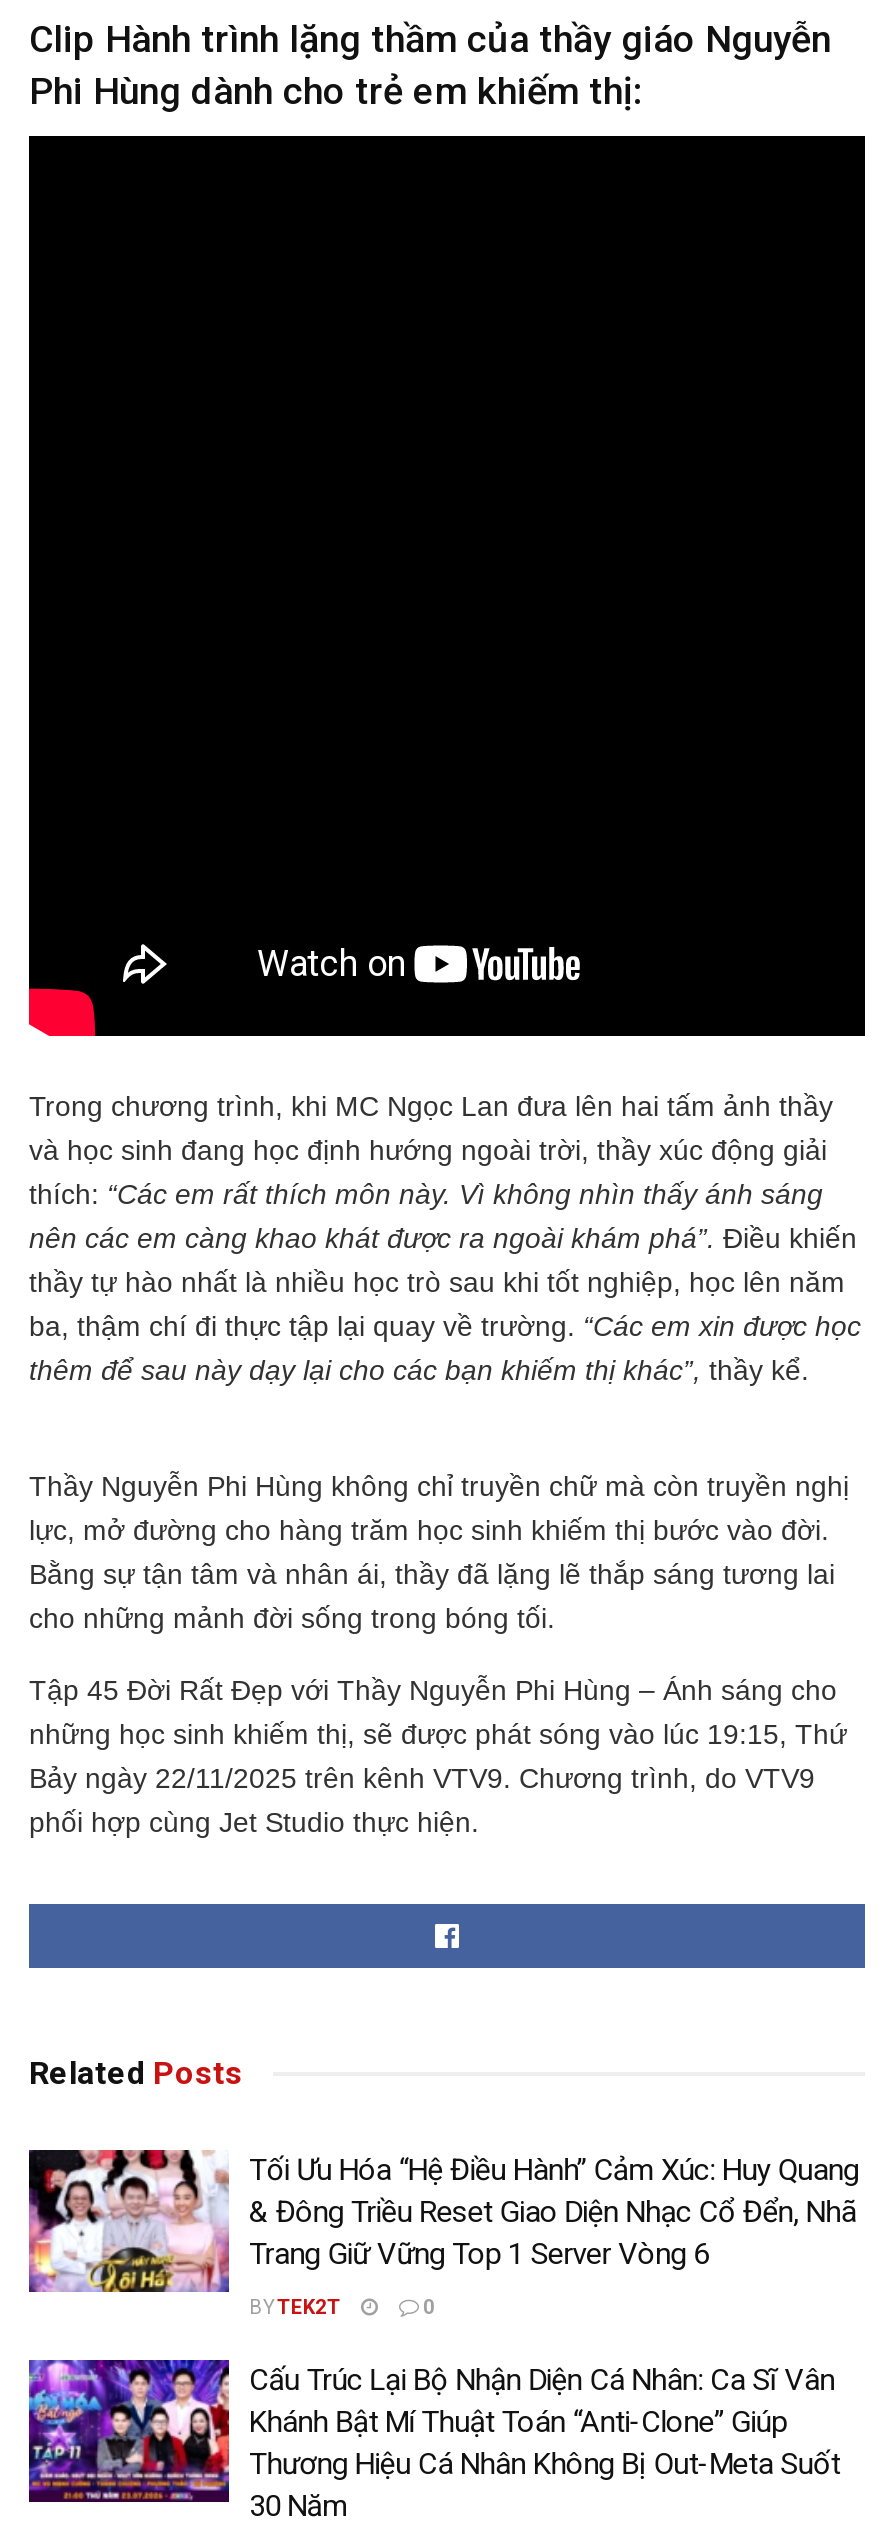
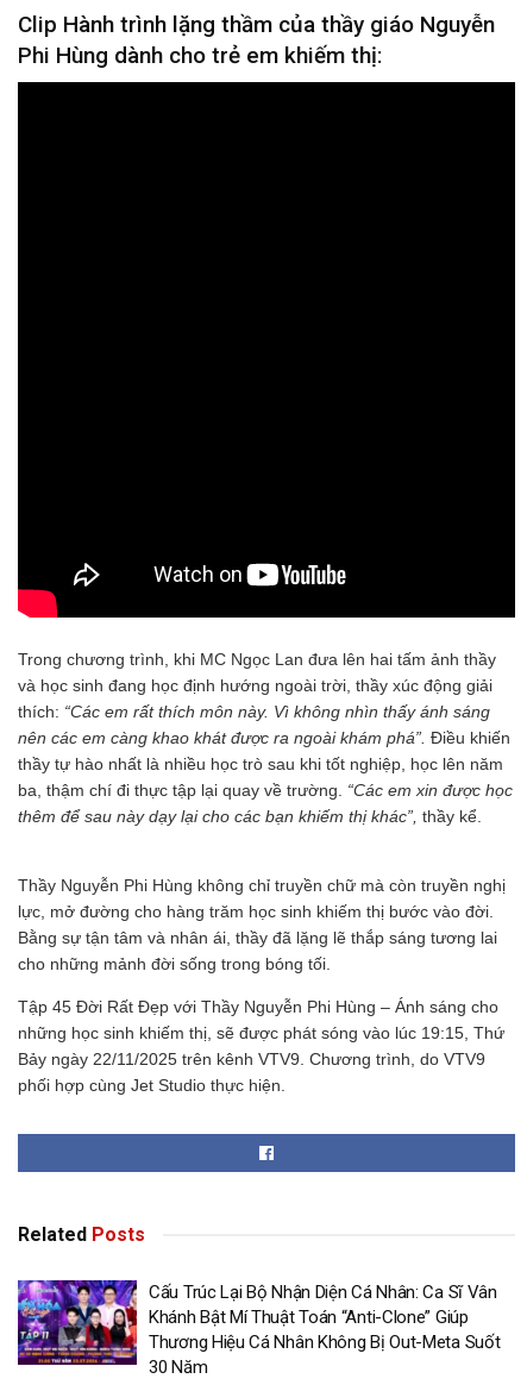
[27,2148,859,2318] [image] | Tối Ưu Hóa “Hệ Điều Hành” Cảm Xúc: Huy Quang | & Đông Triều Reset Giao Diện Nhạc Cổ Đển, Nhã | Trang Giữ Vững Top 1 Server Vòng 6 | BY TEK2T | 0 -> none

